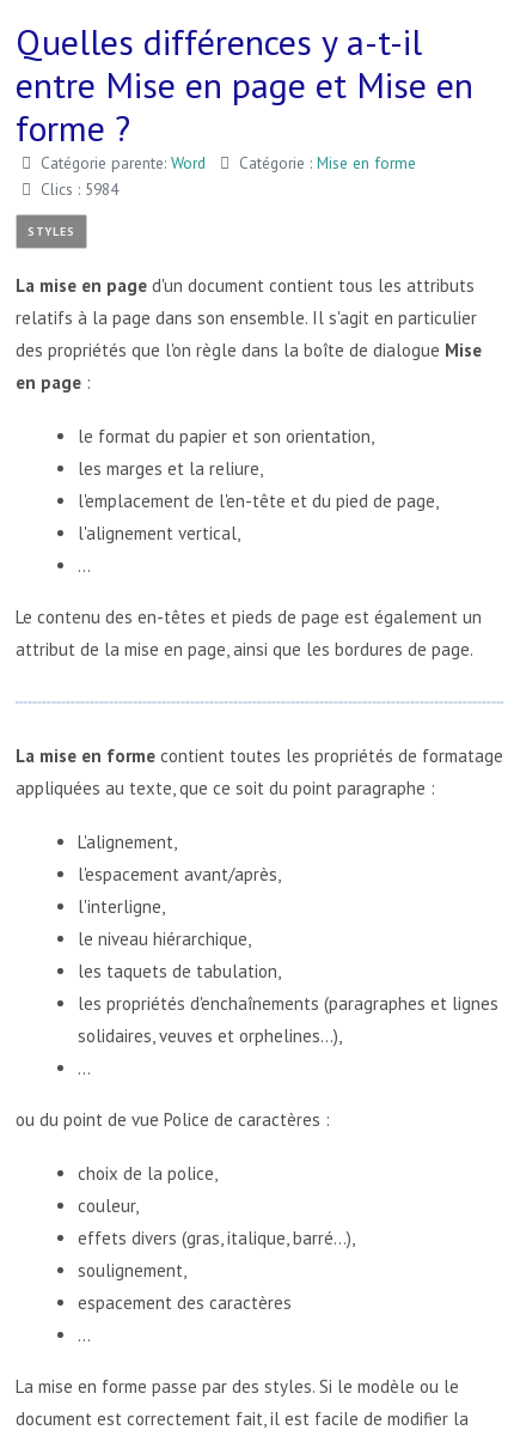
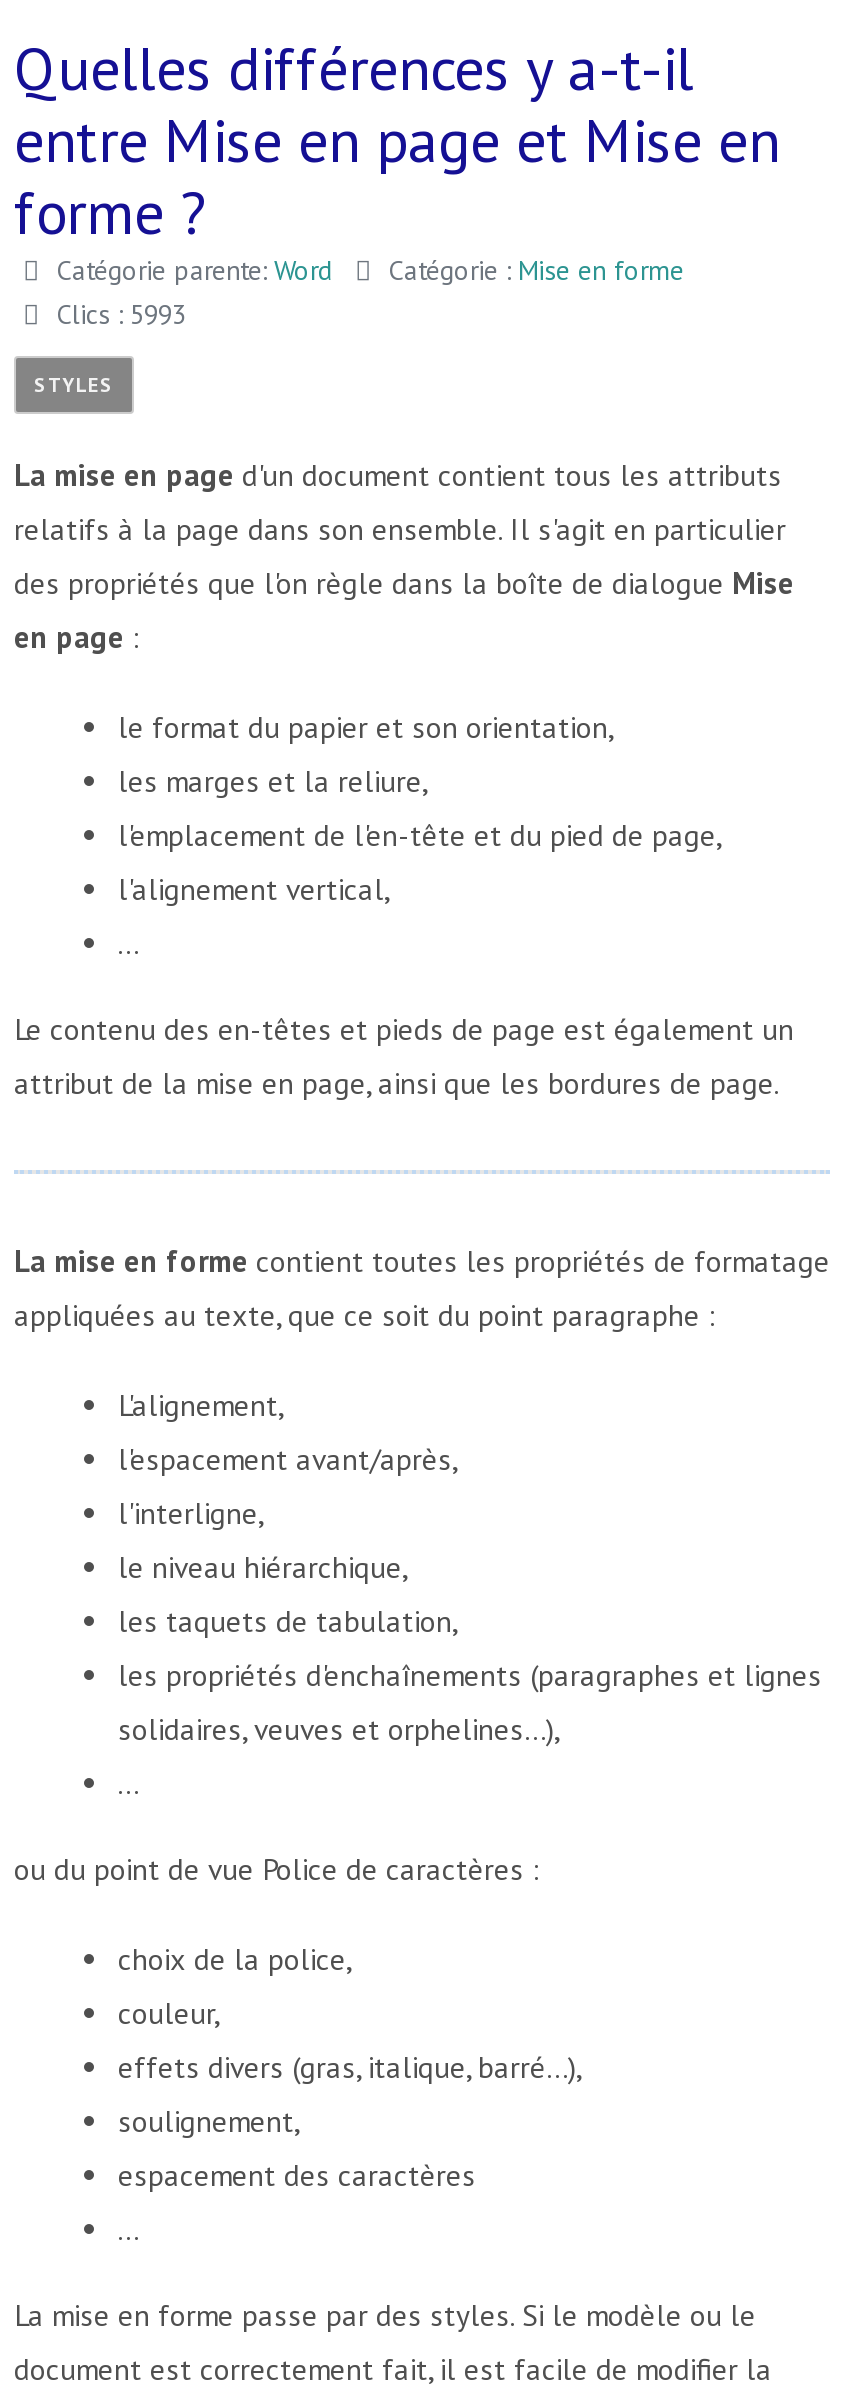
[41,178,118,200] Clics : 5984 -> [56,296,186,332] Clics : 5993

